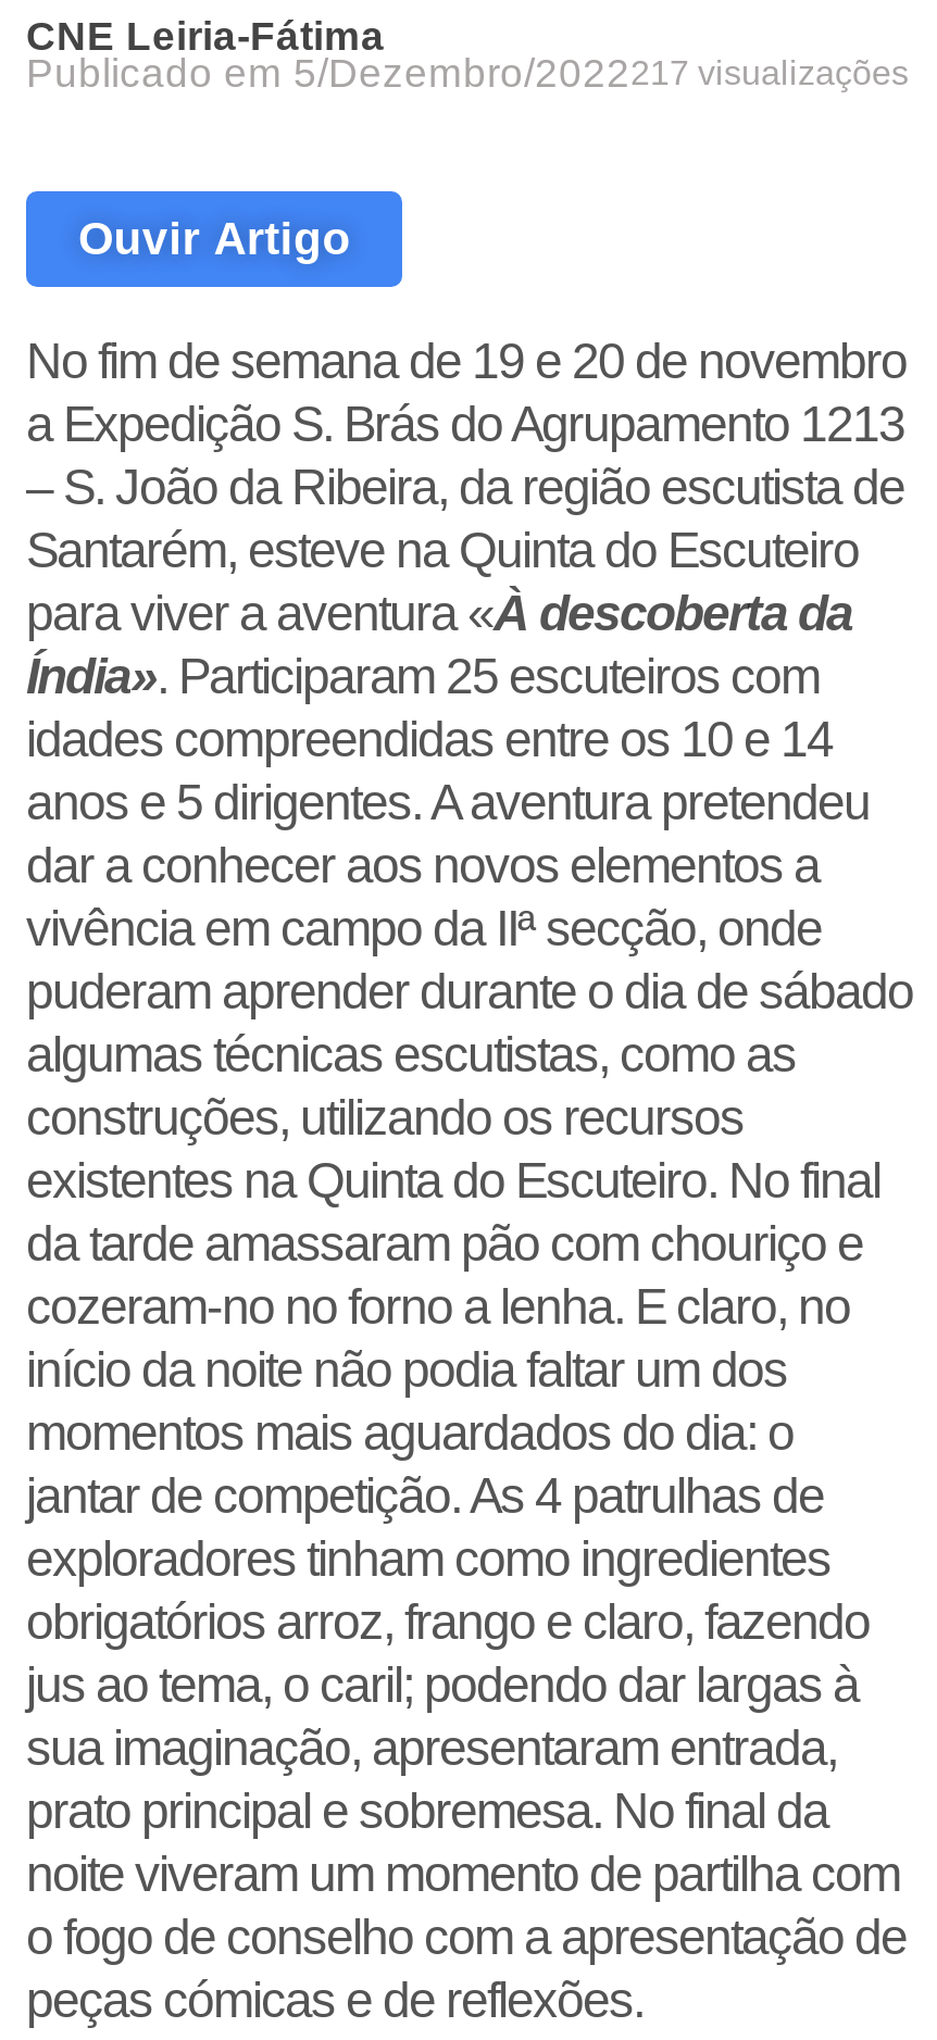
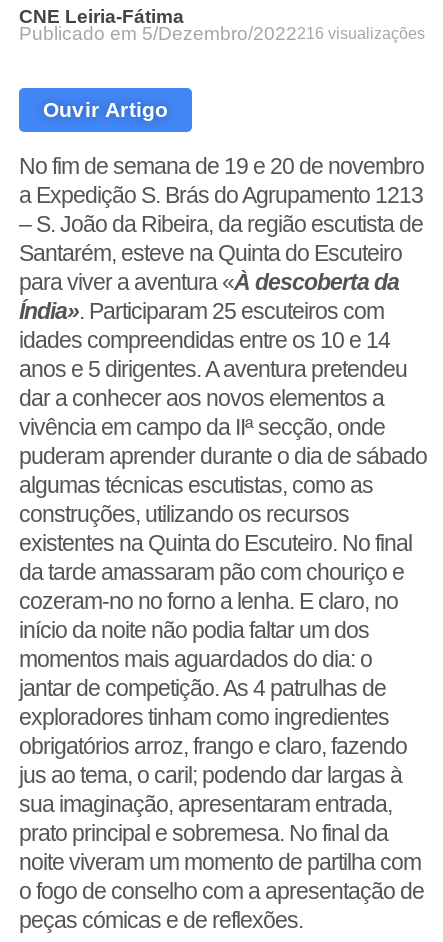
[26,50,909,96] Publicado em 5/Dezembro/2022217 visualizações -> [19,23,425,44] Publicado em 5/Dezembro/2022216 visualizações

